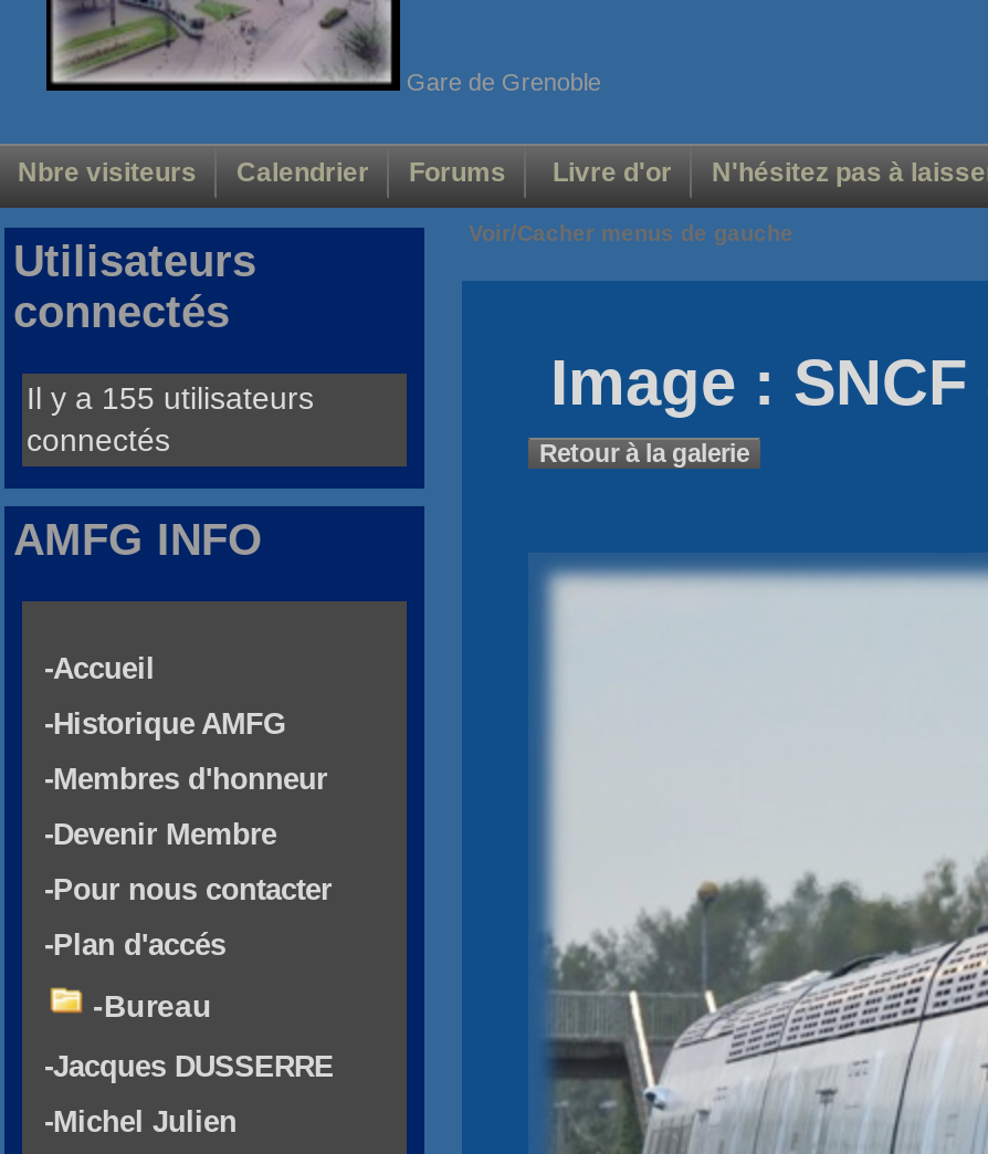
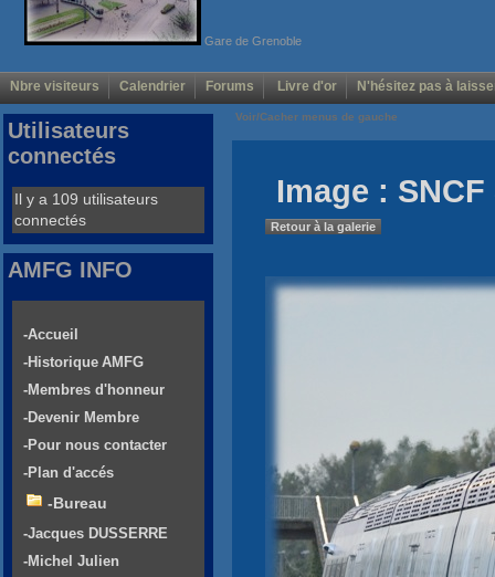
[27,381,314,417] Il y a 155 utilisateurs -> [14,191,158,208] Il y a 109 utilisateurs

